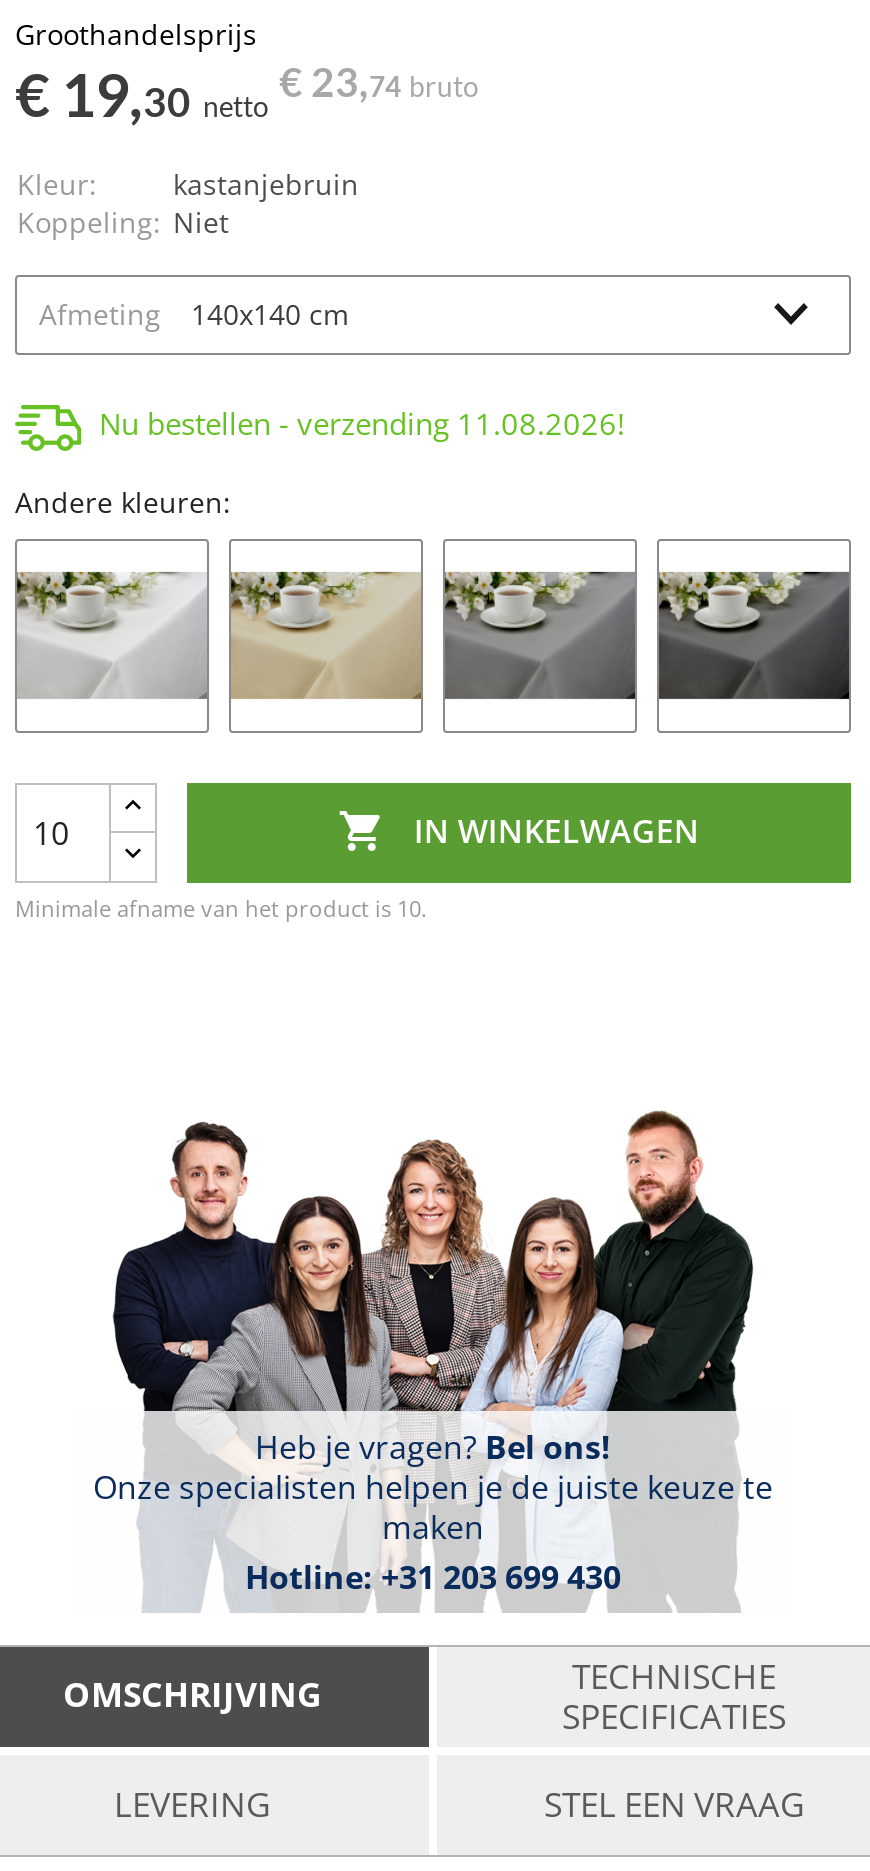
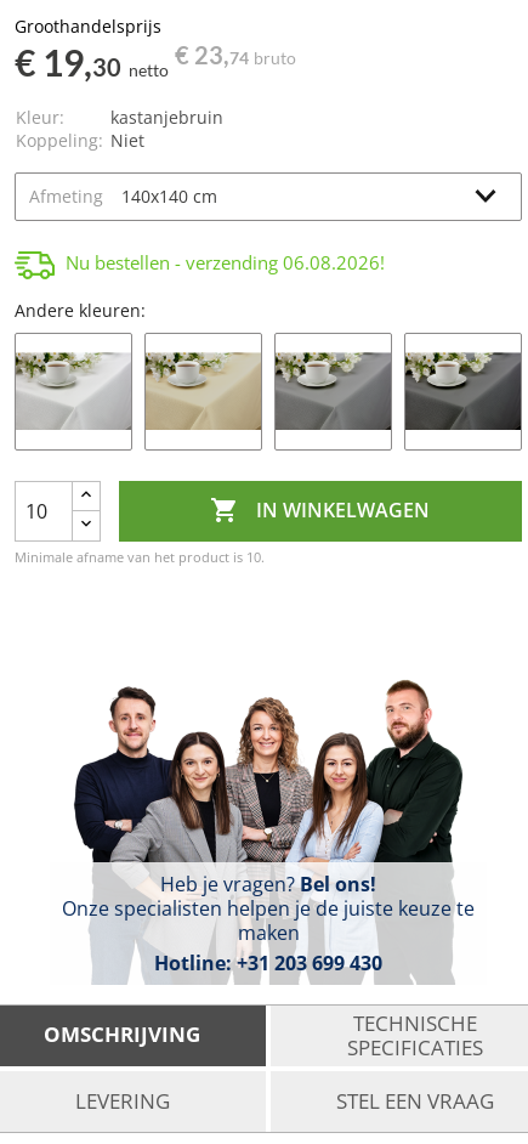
[99,403,625,443] Nu bestellen - verzending 11.08.2026! -> [66,250,385,274] Nu bestellen - verzending 06.08.2026!

